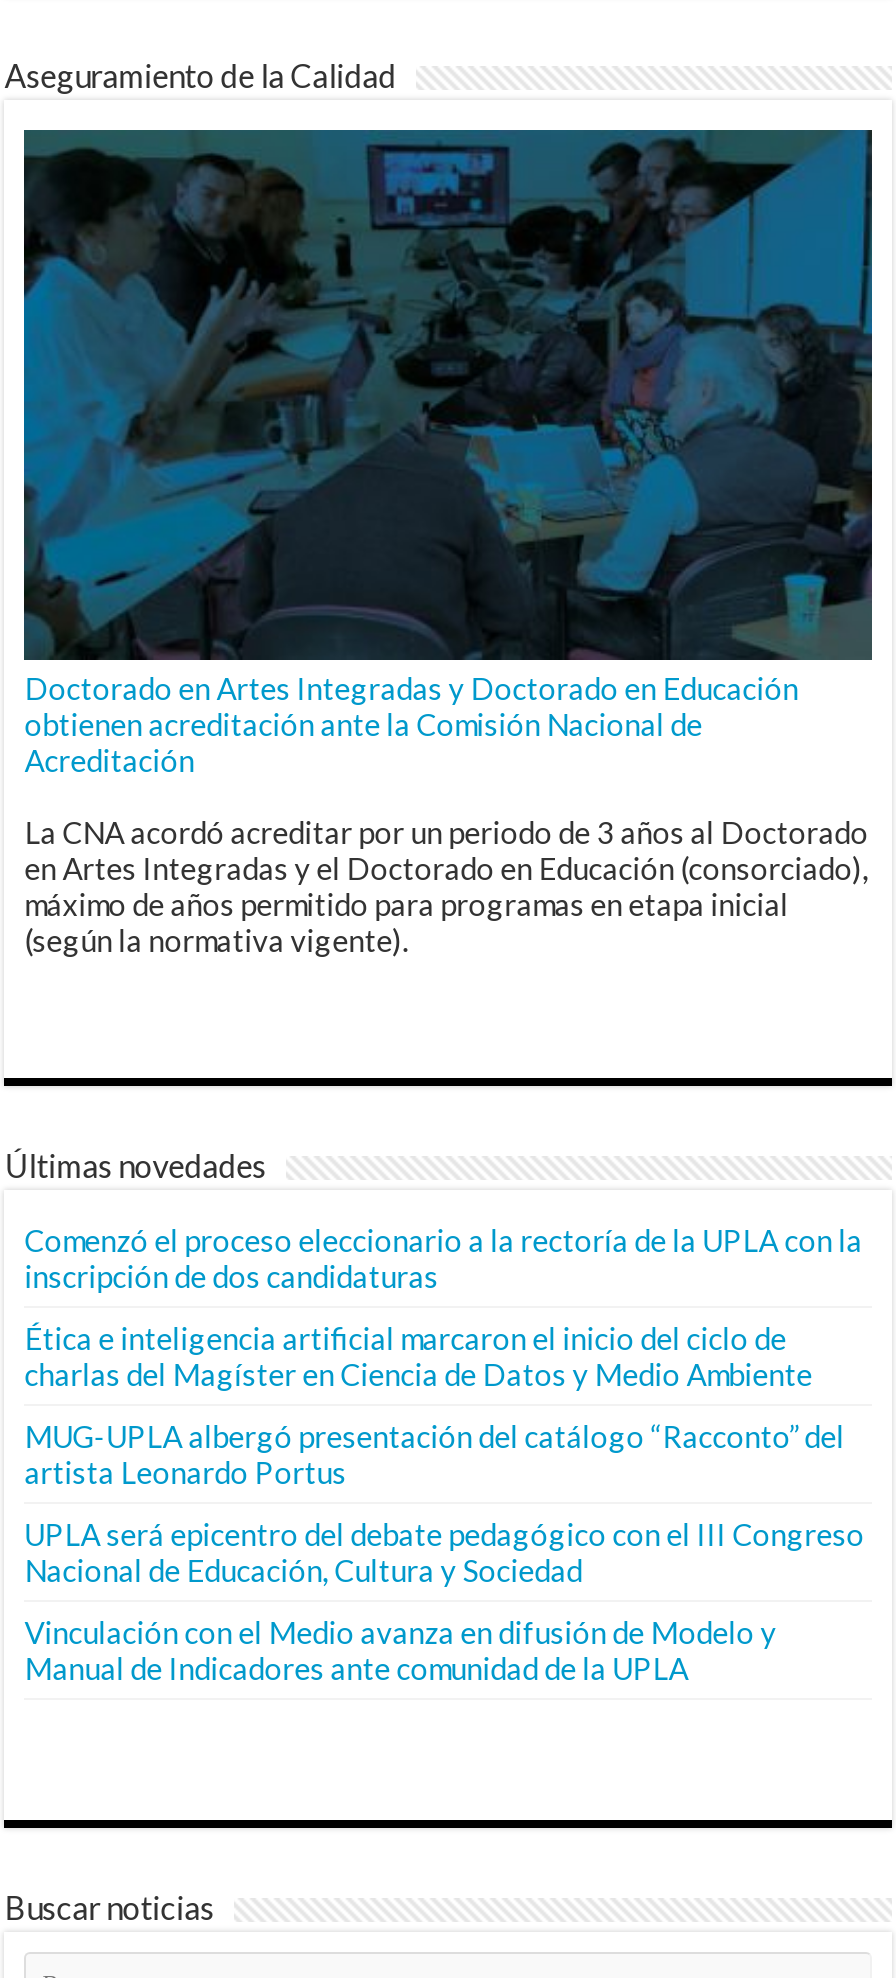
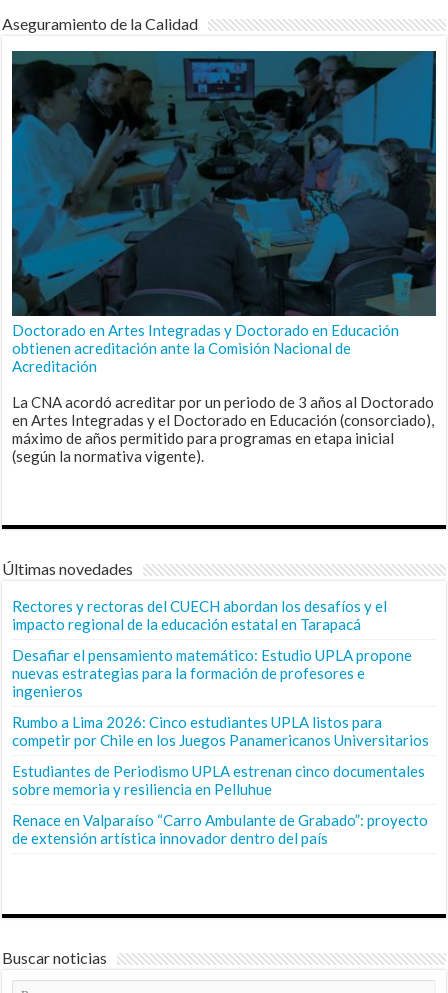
[24,1221,862,1293] Comenzó el proceso eleccionario a la rectoría de la UPLA con la | inscripción de dos candidaturas -> [12,597,387,633] Rectores y rectoras del CUECH abordan los desafíos y el | impacto regional de la educación estatal en Tarapacá
[24,1319,812,1391] Ética e inteligencia artificial marcaron el inicio del ciclo de | charlas del Magíster en Ciencia de Datos y Medio Ambiente -> [12,646,412,700] Desafiar el pensamiento matemático: Estudio UPLA propone | nuevas estrategias para la formación de profesores e | ingenieros
[24,1417,844,1489] MUG-UPLA albergó presentación del catálogo “Racconto” del | artista Leonardo Portus -> [12,713,429,749] Rumbo a Lima 2026: Cinco estudiantes UPLA listos para | competir por Chile en los Juegos Panamericanos Universitarios
[24,1515,864,1587] UPLA será epicentro del debate pedagógico con el III Congreso | Nacional de Educación, Cultura y Sociedad -> [12,762,425,798] Estudiantes de Periodismo UPLA estrenan cinco documentales | sobre memoria y resiliencia en Pelluhue
[24,1613,776,1685] Vinculación con el Medio avanza en difusión de Modelo y | Manual de Indicadores ante comunidad de la UPLA -> [12,811,428,847] Renace en Valparaíso “Carro Ambulante de Grabado”: proyecto | de extensión artística innovador dentro del país

